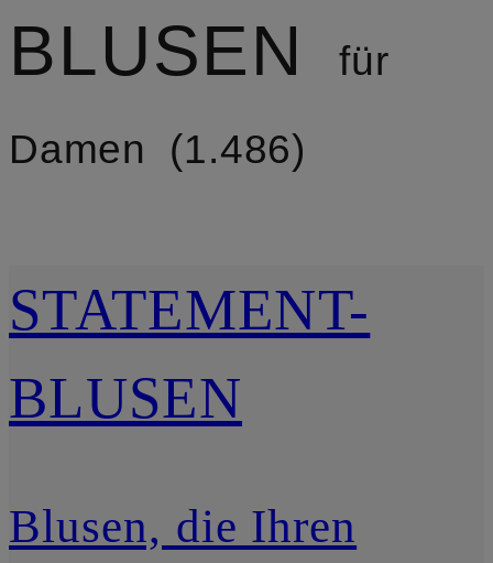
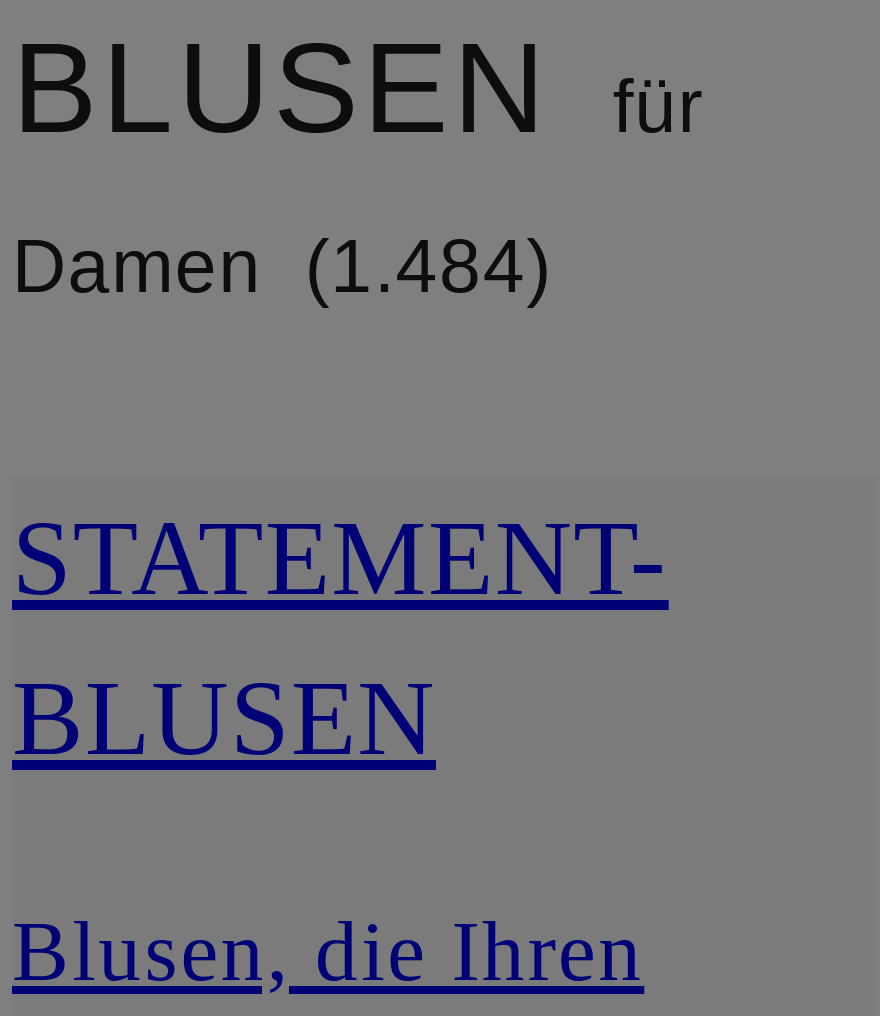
[9,126,292,172] Damen 1.486 -> [12,224,526,308] Damen 1.484

